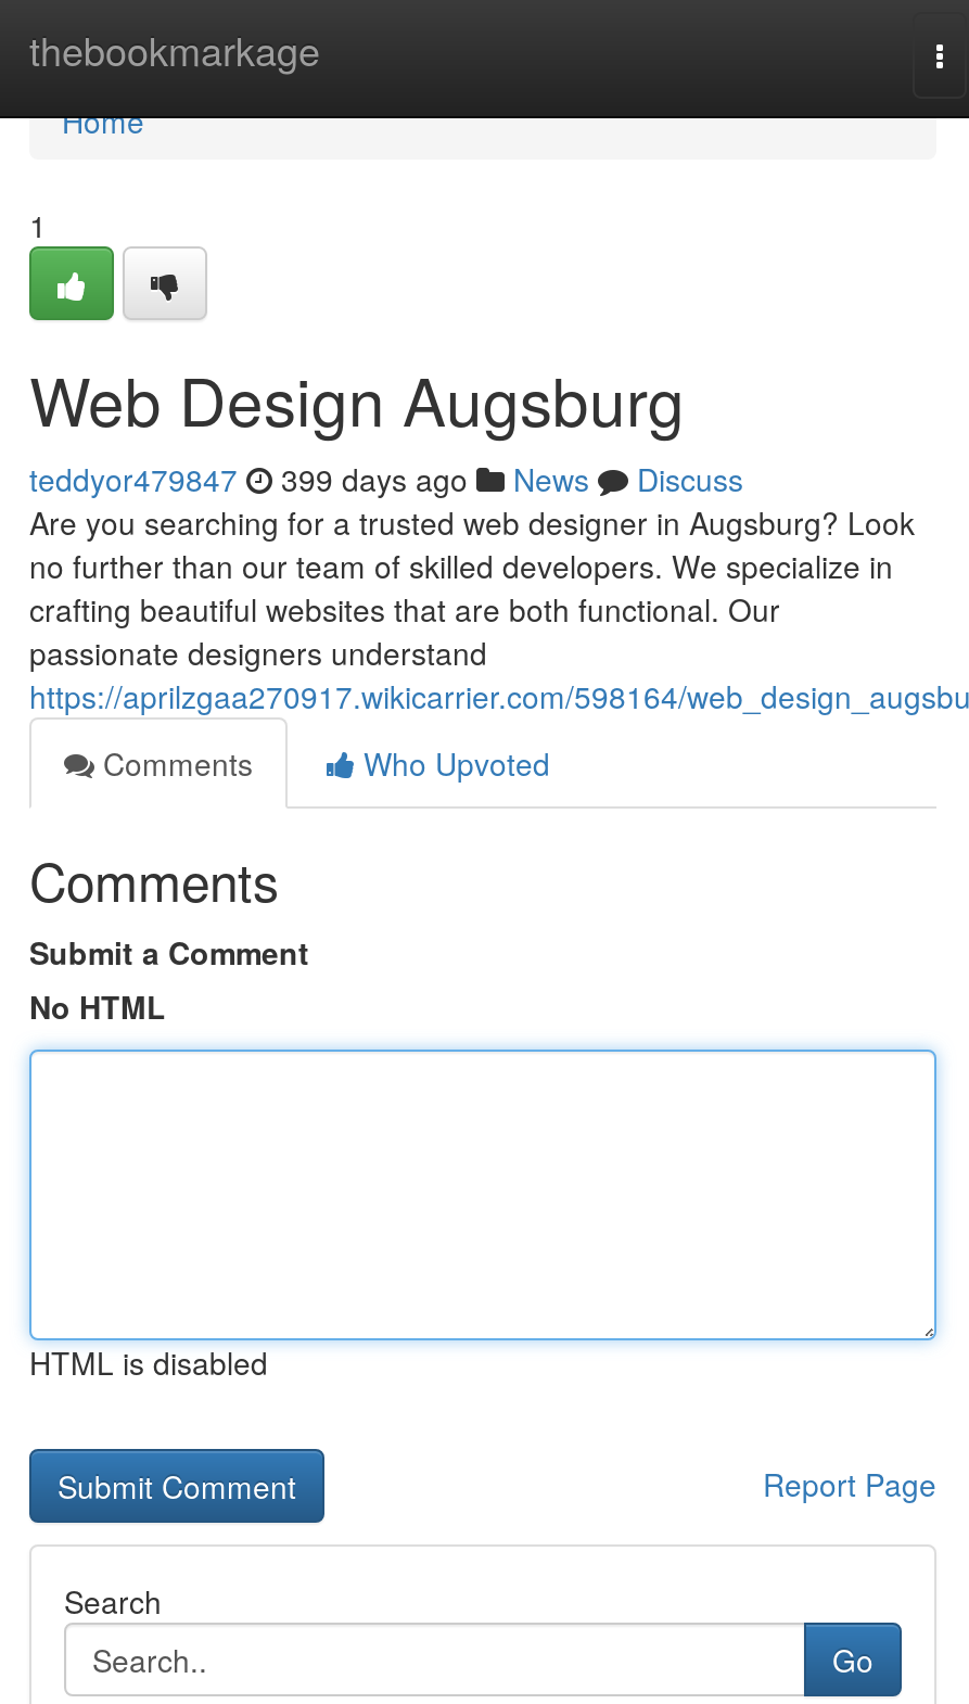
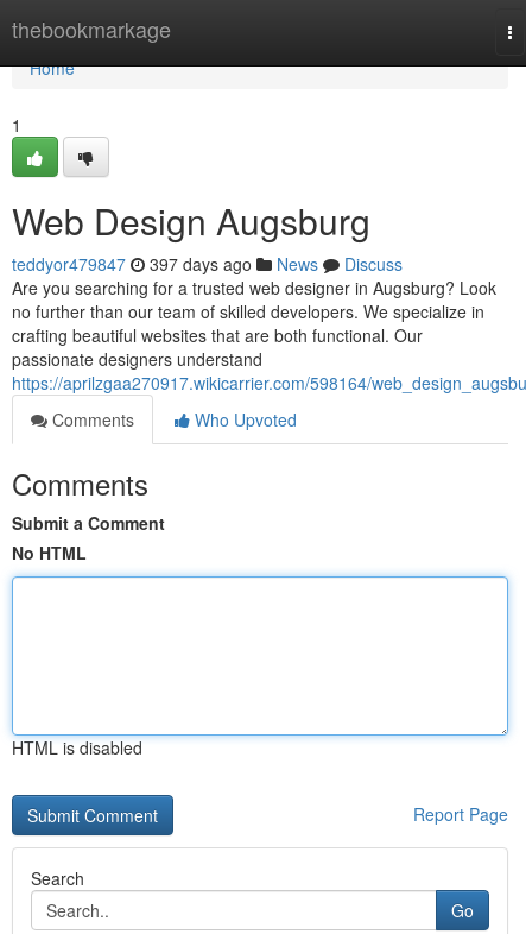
[29,457,743,500] teddyor479847 399 days ago News Discuss -> [12,252,403,276] teddyor479847 397 days ago News Discuss

